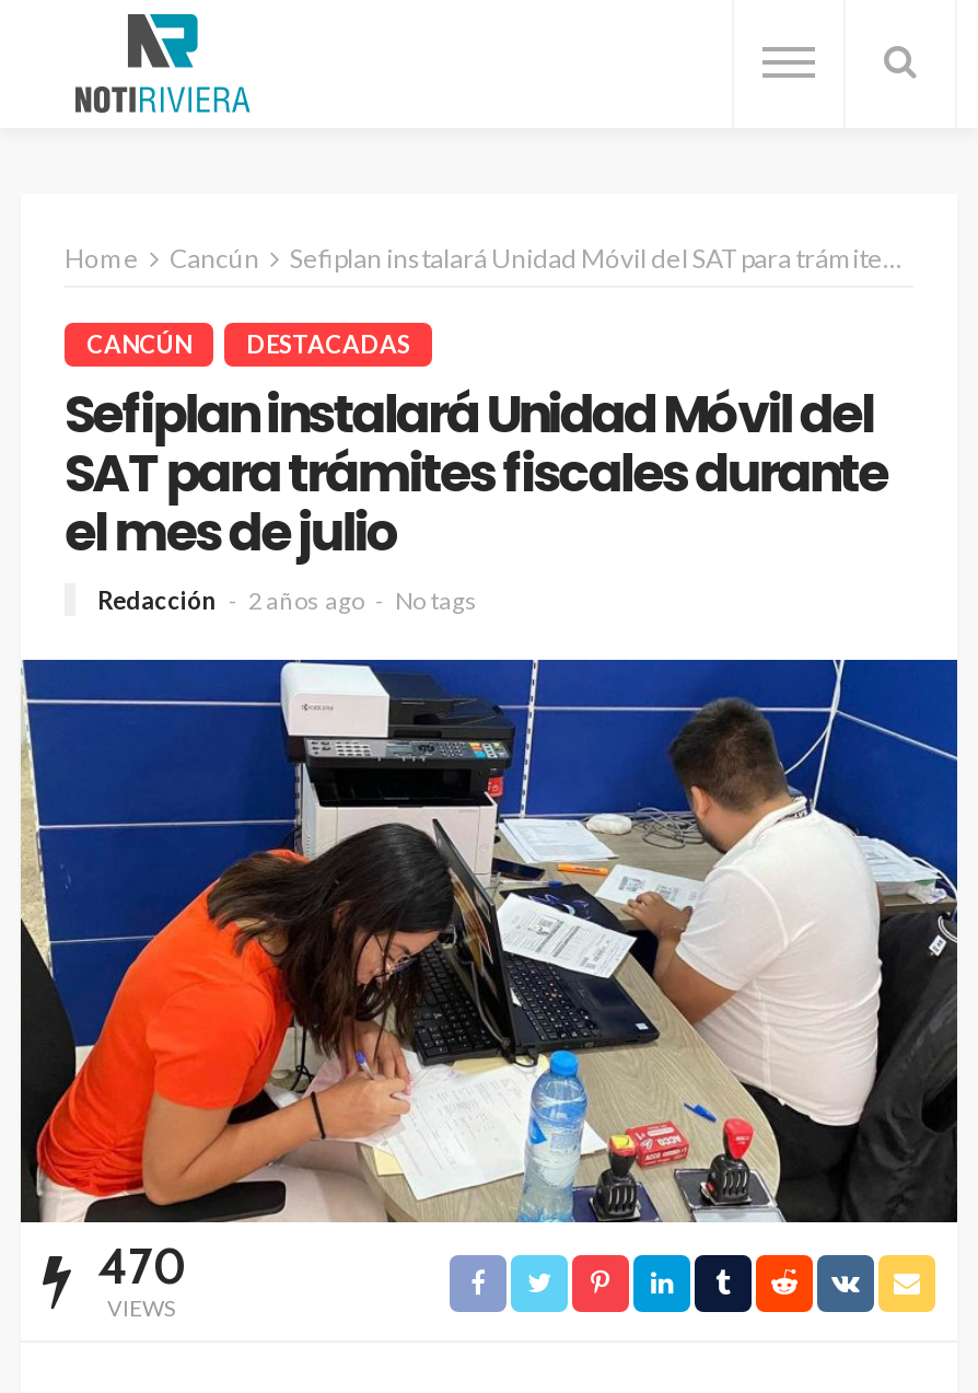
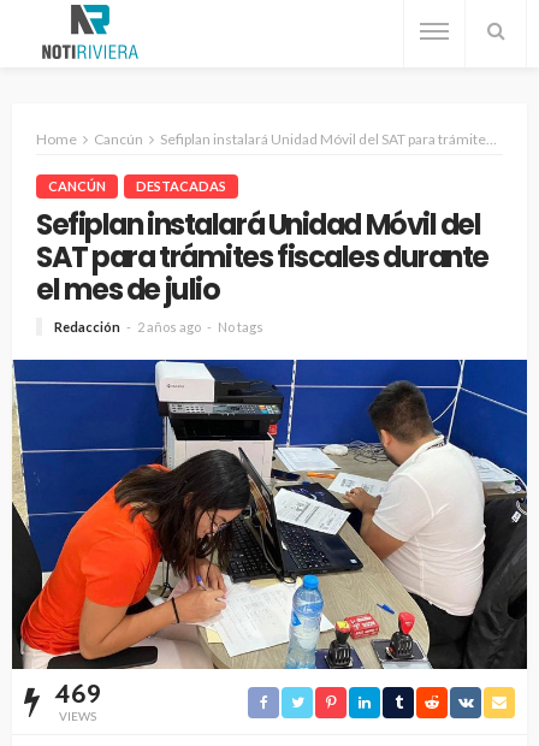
[97,1238,185,1297] 470 -> [54,677,101,710] 469

